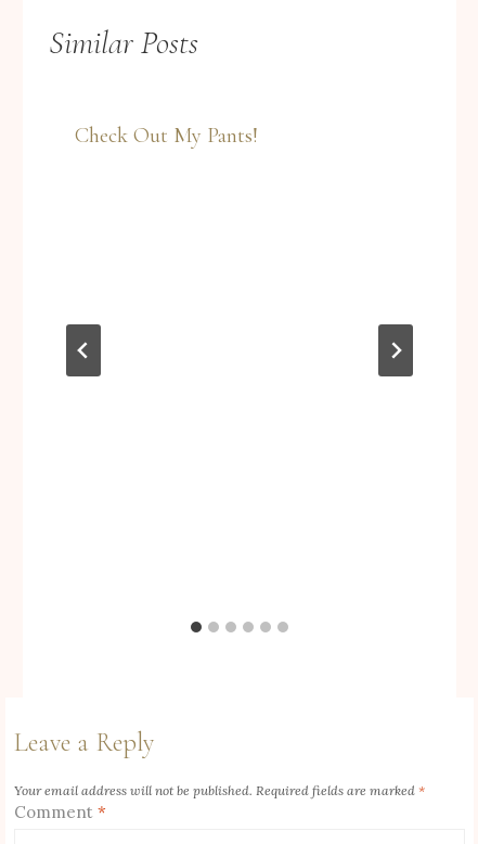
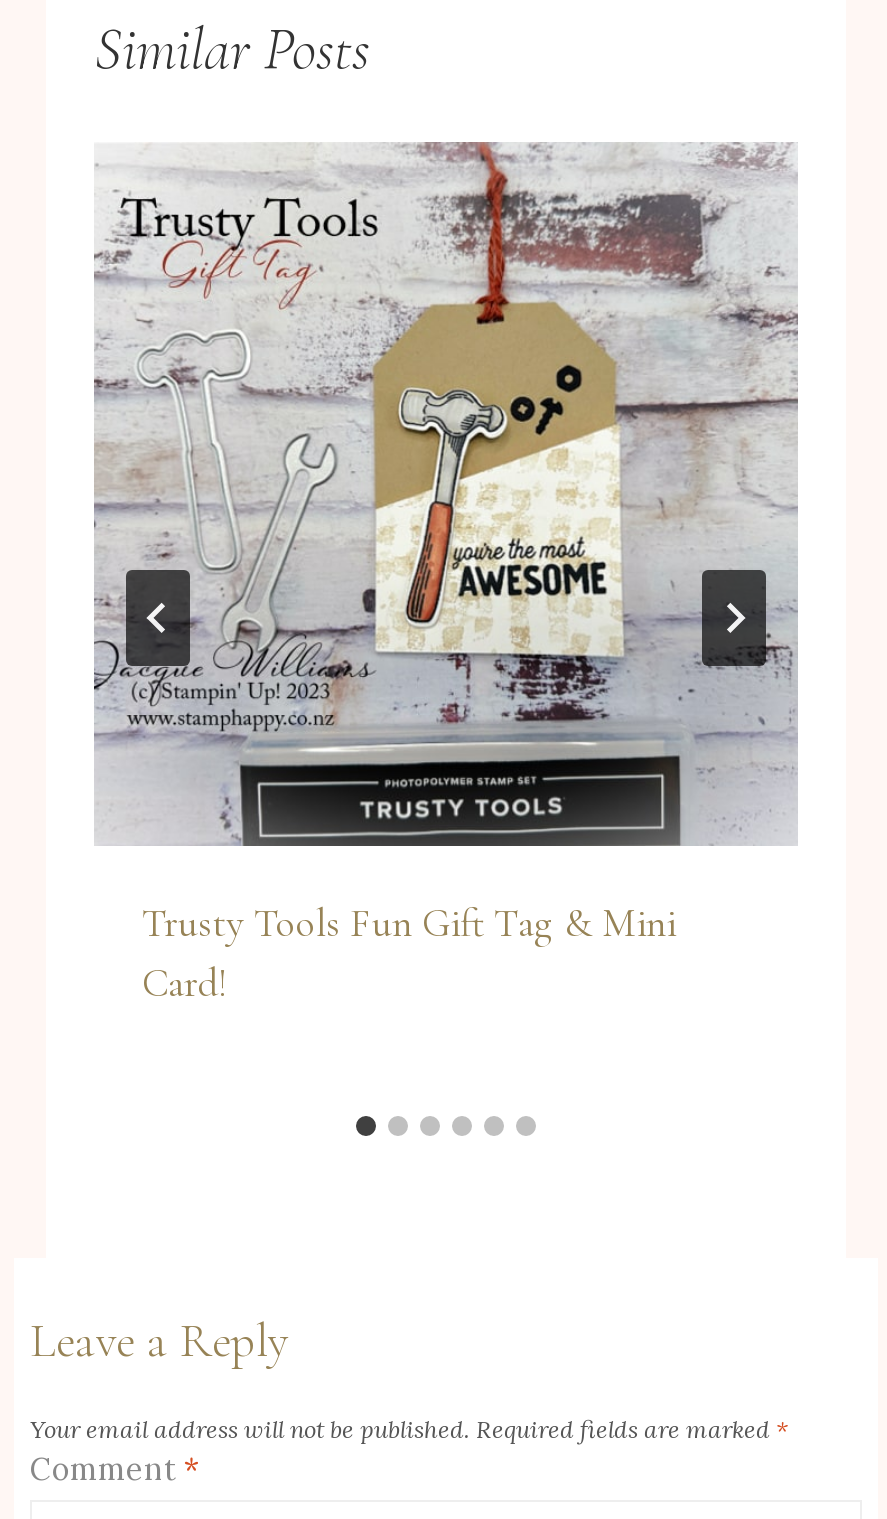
none -> [92,140,800,848] [image]
[75,123,258,149] Check Out My Pants! -> [142,900,676,1008] Trusty Tools Fun Gift Tag & Mini | Card!

